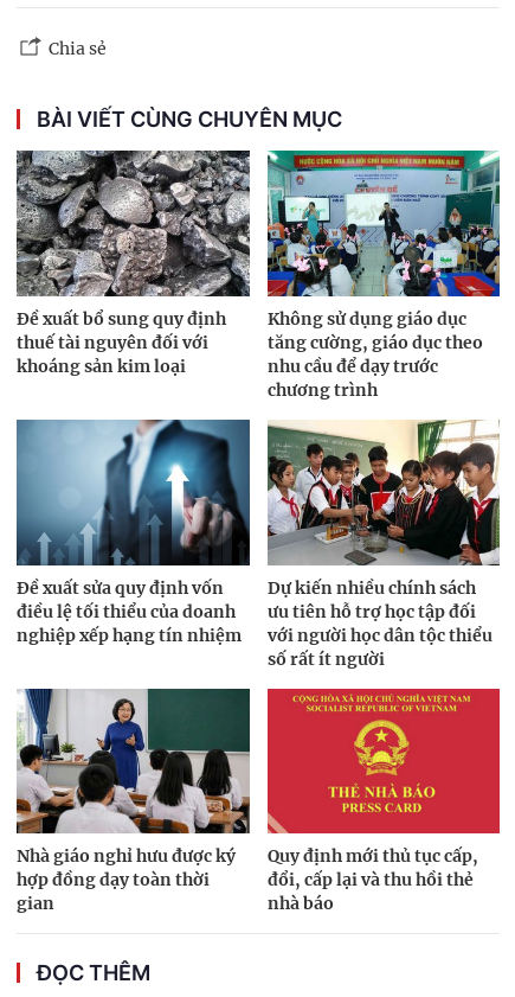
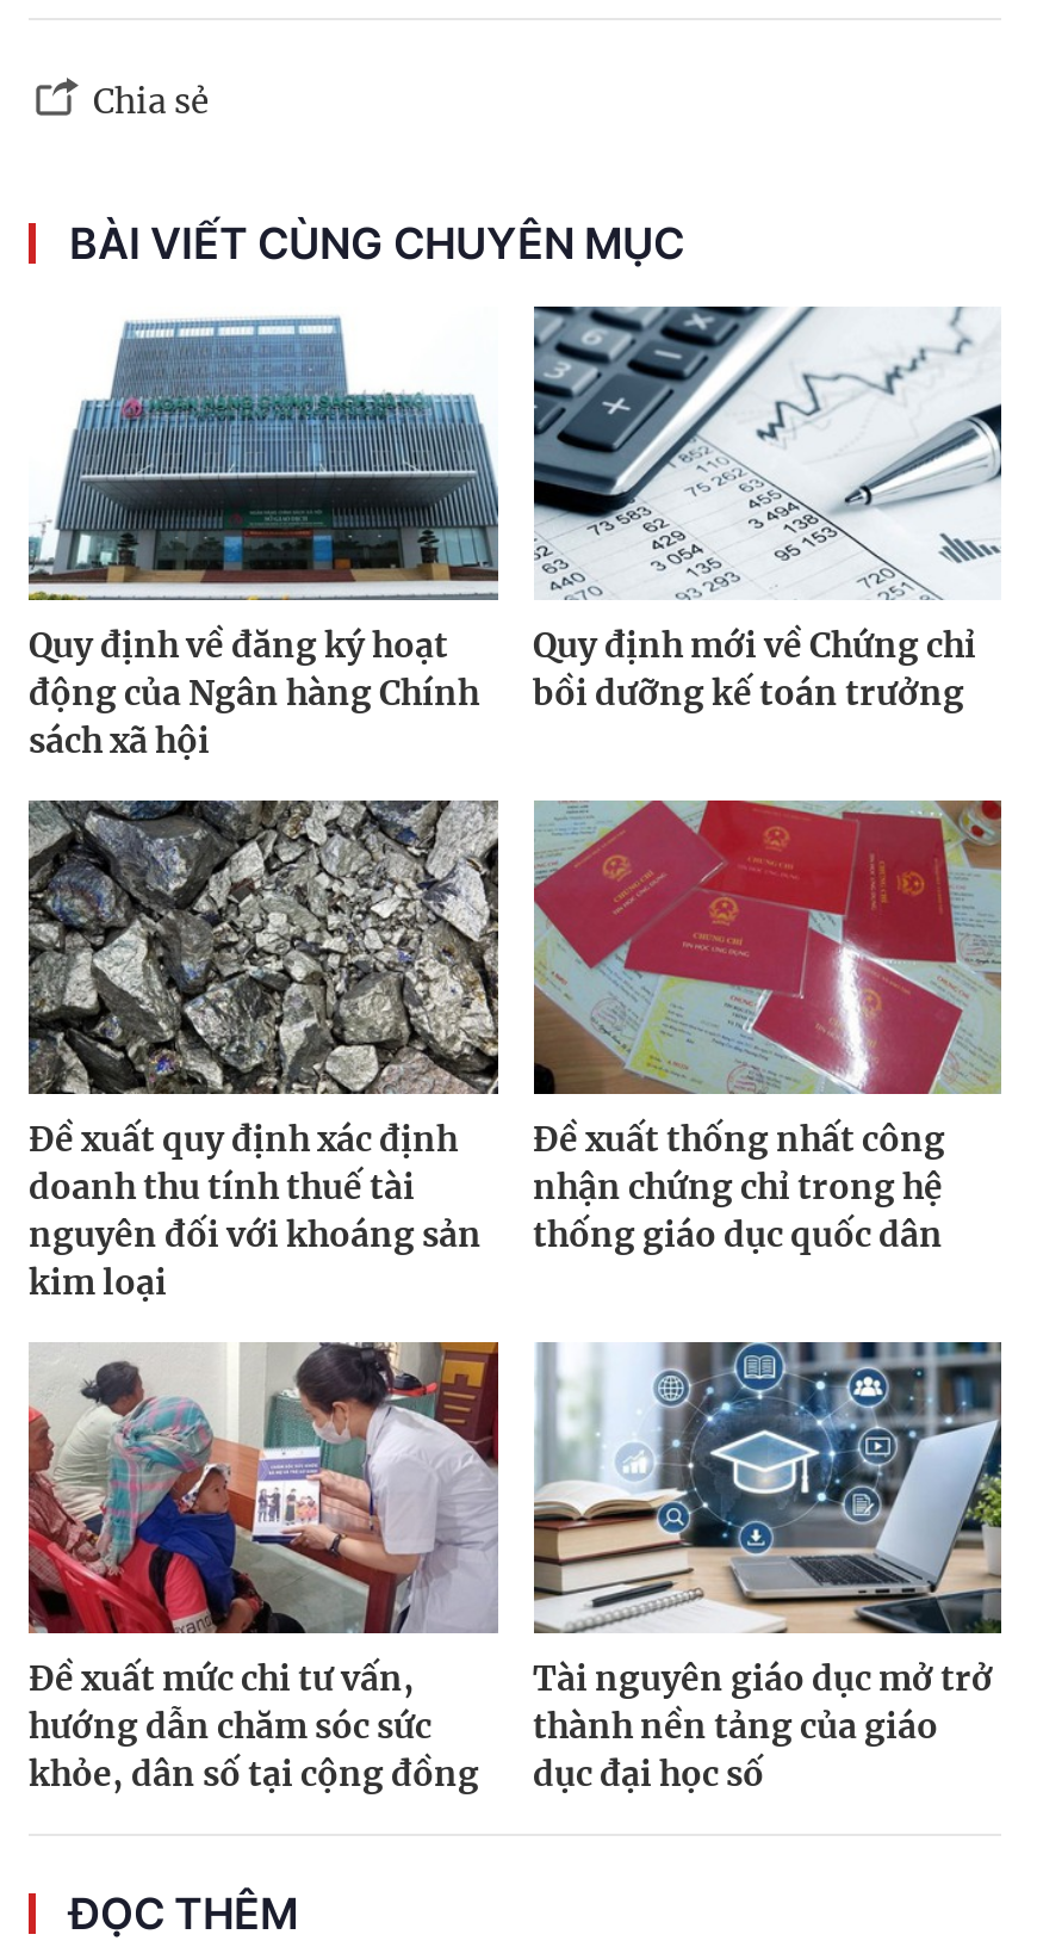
[15,149,251,377] [image] | Đề xuất bổ sung quy định | thuế tài nguyên đối với | khoáng sản kim loại -> [29,307,498,762] [image] | Quy định về đăng ký hoạt | động của Ngân hàng Chính | sách xã hội
[266,149,501,400] [image] | Không sử dụng giáo dục | tăng cường, giáo dục theo | nhu cầu để dạy trước | chương trình -> [532,304,1001,714] [image] | Quy định mới về Chứng chỉ | bồi dưỡng kế toán trưởng
[15,418,250,646] [image] | Đề xuất sửa quy định vốn | điều lệ tối thiểu của doanh | nghiệp xếp hạng tín nhiệm -> [26,798,501,1303] [image] | Đề xuất quy định xác định | doanh thu tính thuế tài | nguyên đối với khoáng sản | kim loại
[267,420,500,669] [image] | Dự kiến nhiều chính sách | ưu tiên hỗ trợ học tập đối | với người học dân tộc thiểu | số rất ít người -> [533,798,1004,1255] [image] | Đề xuất thống nhất công | nhận chứng chỉ trong hệ | thống giáo dục quốc dân
[15,688,250,914] [image] | Nhà giáo nghỉ hưu được ký | hợp đồng dạy toàn thời | gian -> [26,1340,498,1796] [image] | Đề xuất mức chi tư vấn, | hướng dẫn chăm sóc sức | khỏe, dân số tại cộng đồng
[266,688,501,914] [image] | Quy định mới thủ tục cấp, | đổi, cấp lại và thu hồi thẻ | nhà báo -> [532,1340,1004,1796] [image] | Tài nguyên giáo dục mở trở | thành nền tảng của giáo | dục đại học số

